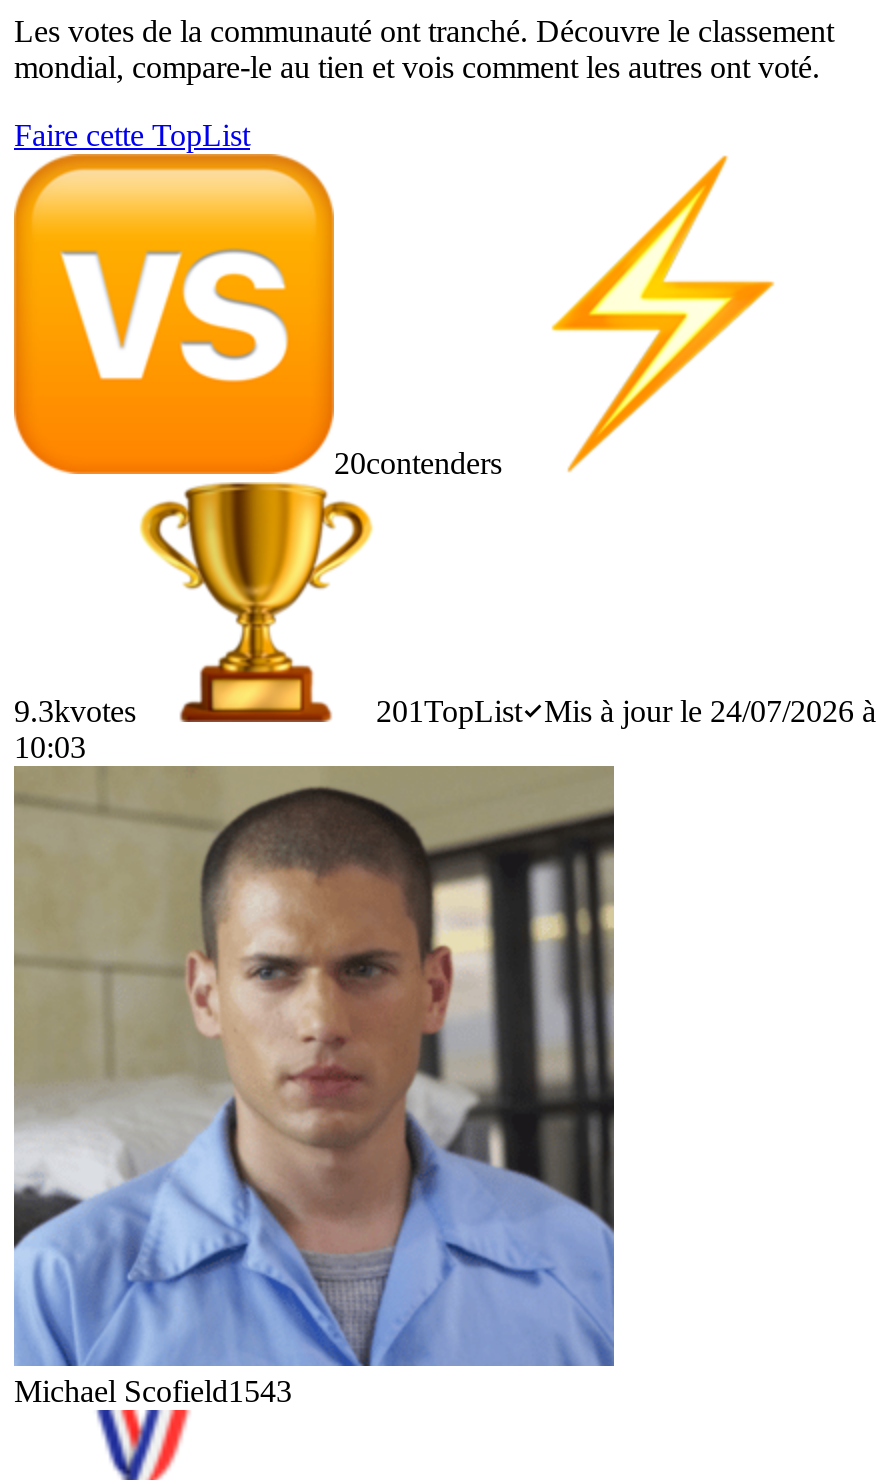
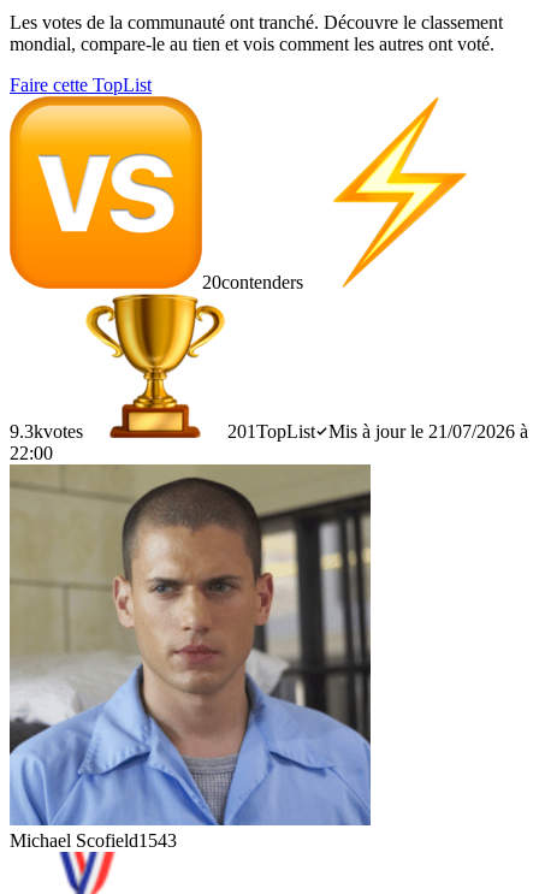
[376,694,876,728] 201 TopList Mis à jour le 24/07/2026 à -> [227,421,528,441] 201 TopList Mis à jour le 21/07/2026 à
[14,730,86,764] 10:03 -> [10,443,53,463] 22:00

